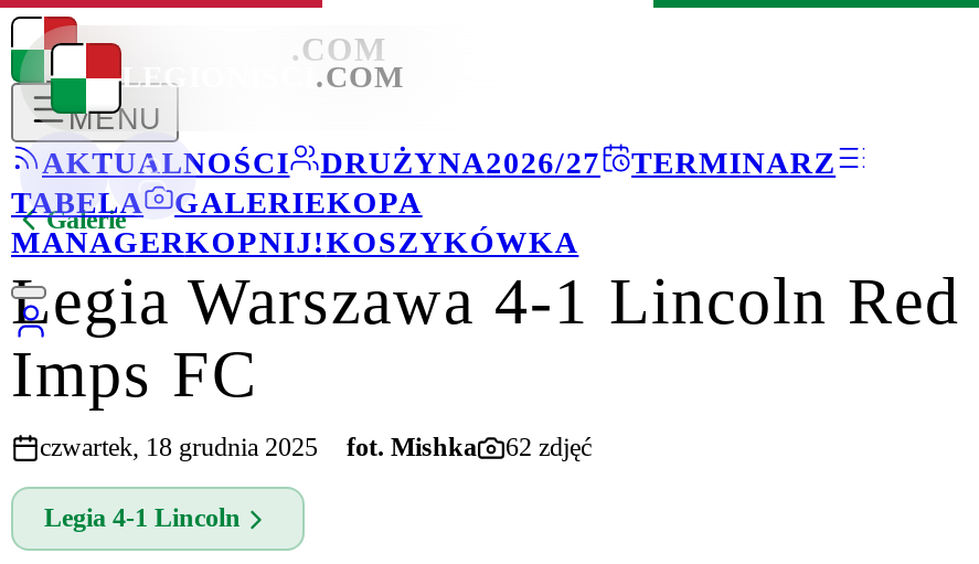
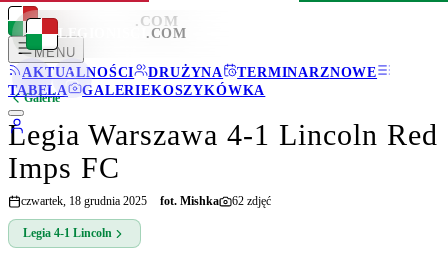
[321,147,836,180] DRUŻYNA2026/27 | TERMINARZ -> [148,65,377,80] DRUŻYNA | TERMINARZNOWE
[11,187,579,259] GALERIEKOPA | MANAGERKOPNIJ!KOSZYKÓWKA -> [82,83,265,98] GALERIEKOSZYKÓWKA

